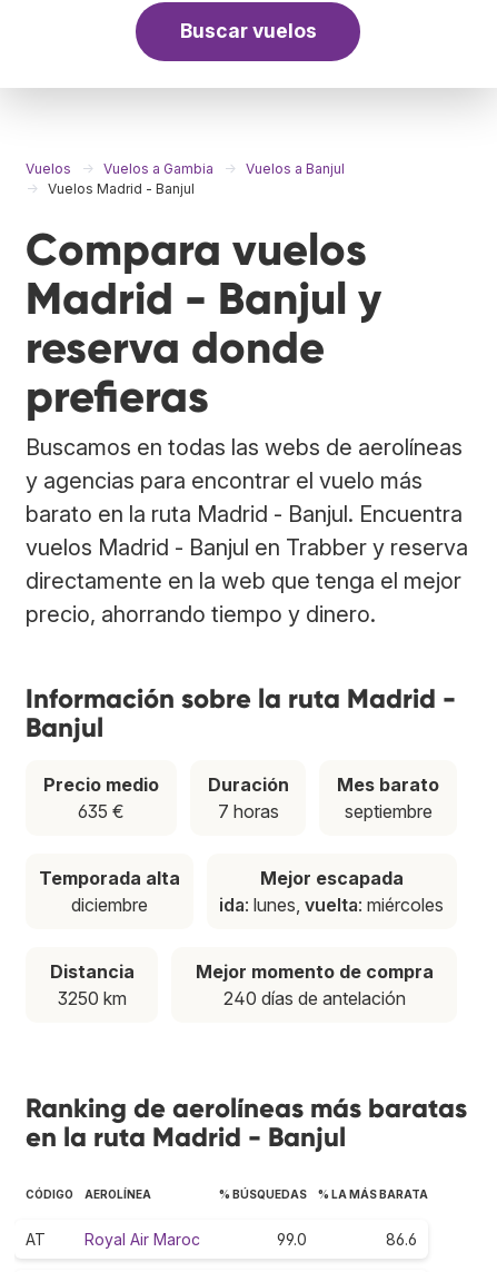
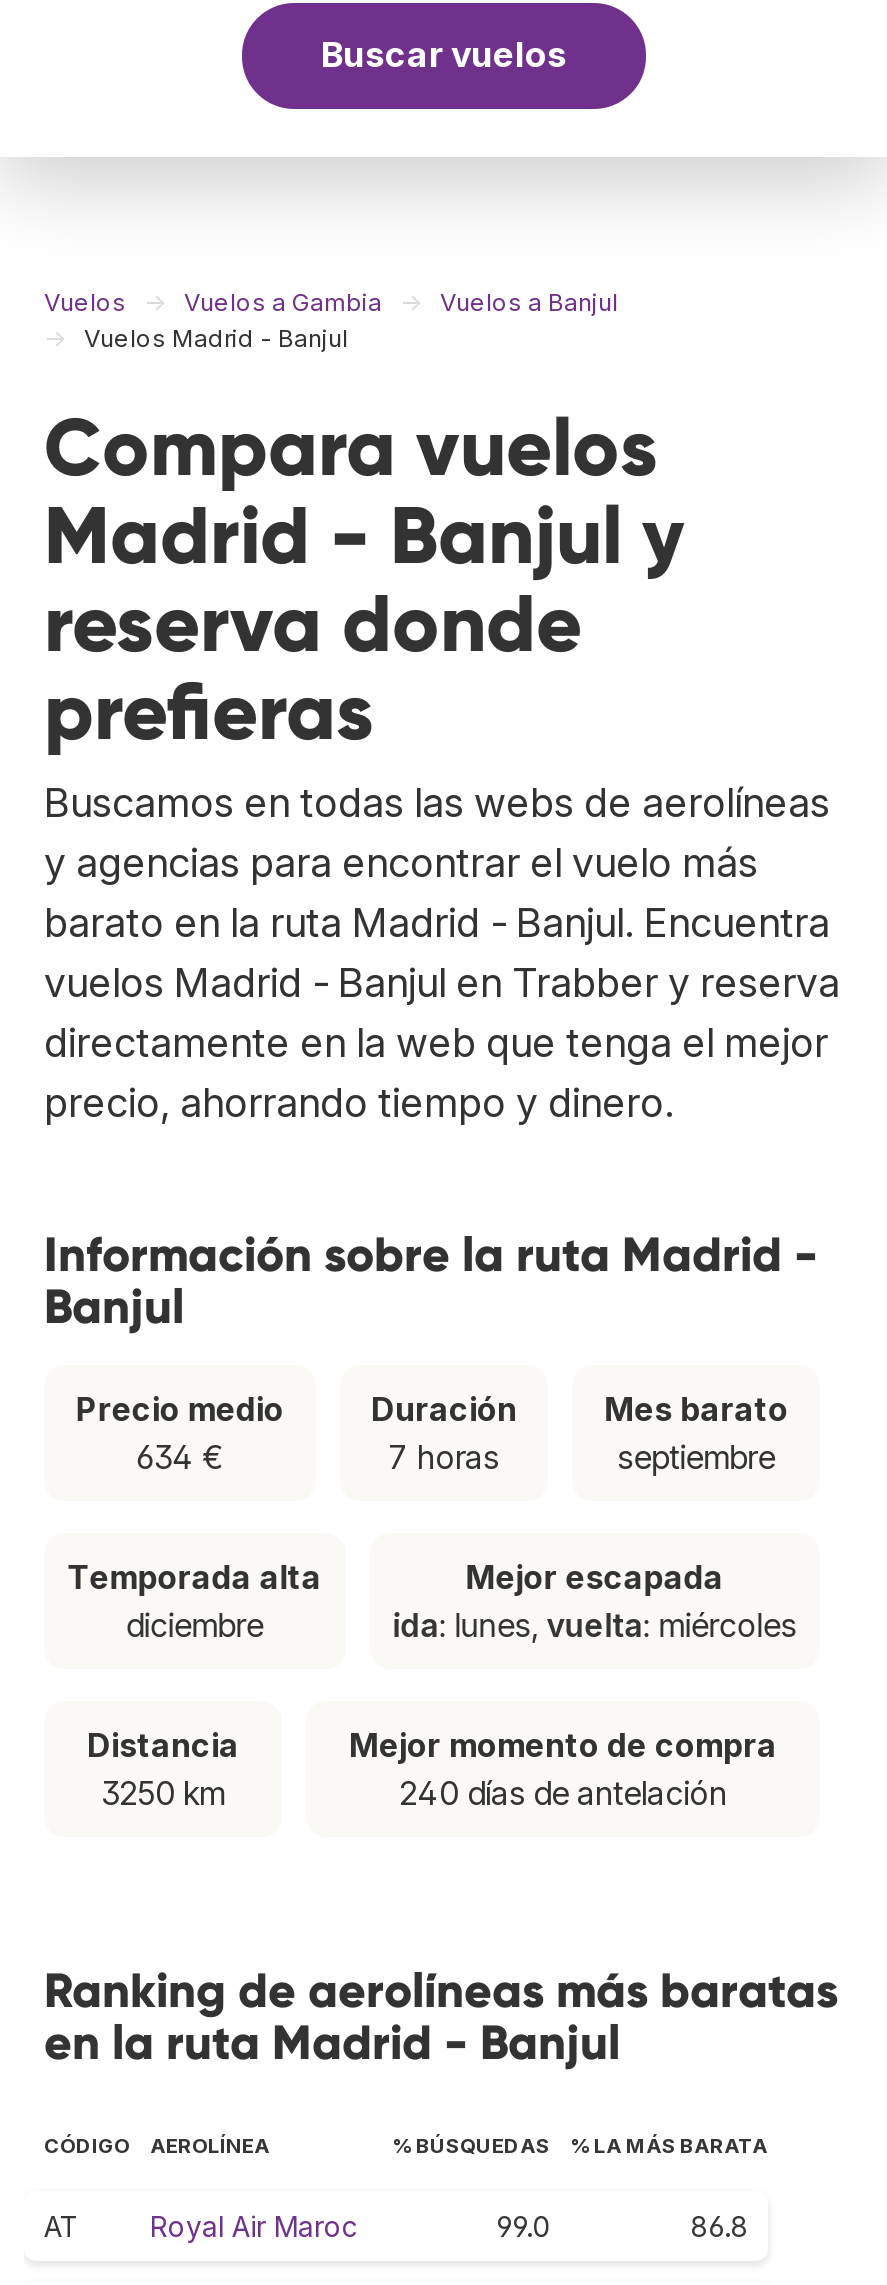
[78,800,124,822] 635 € -> [136,1436,224,1476] 634 €
[386,1229,417,1248] 86.6 -> [690,2208,748,2242] 86.8

